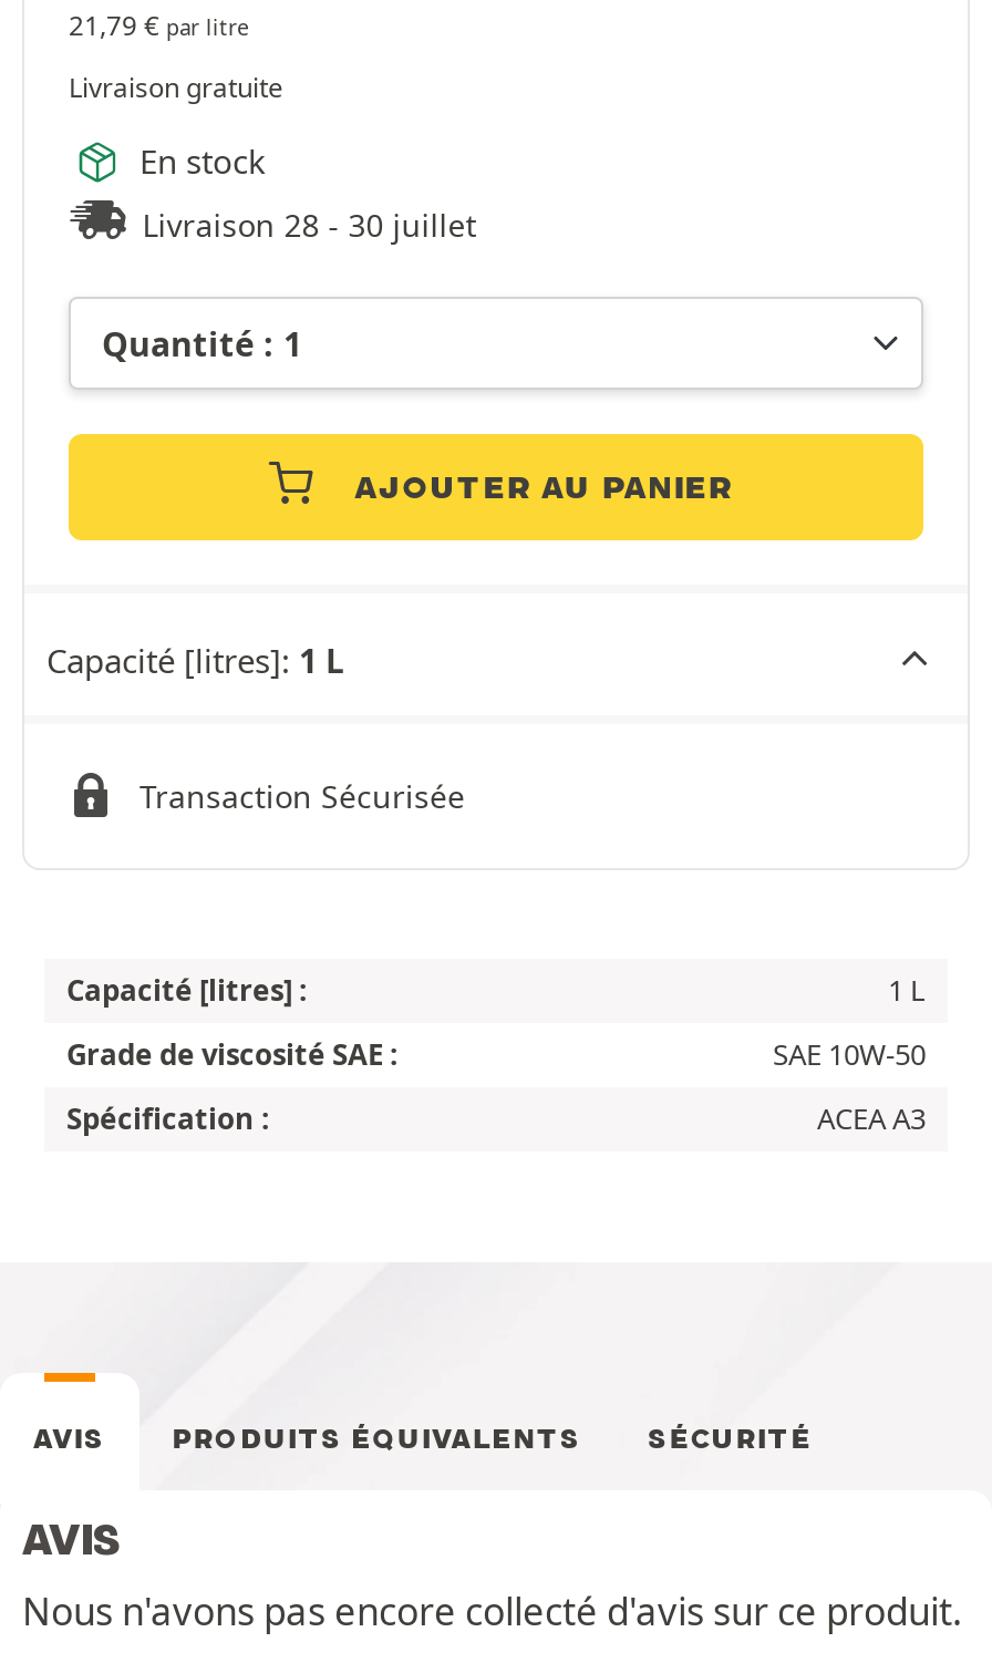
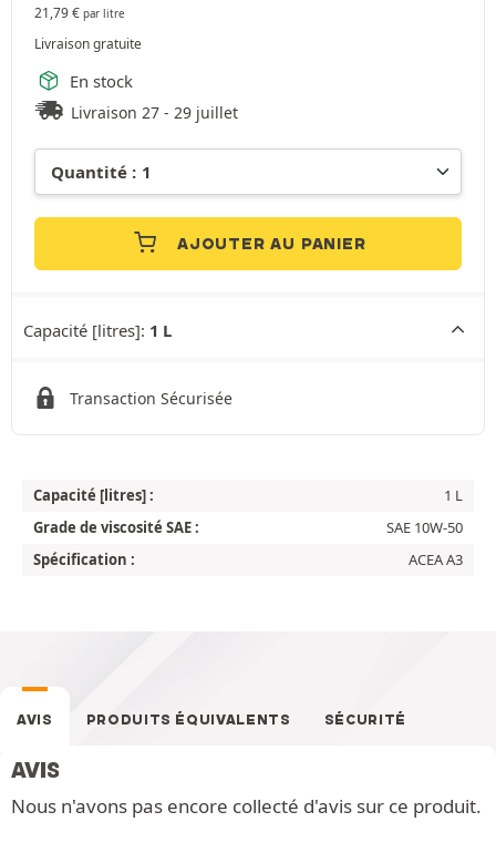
[142,203,477,245] Livraison 28 - 30 juillet -> [71,101,238,122] Livraison 27 - 29 juillet

